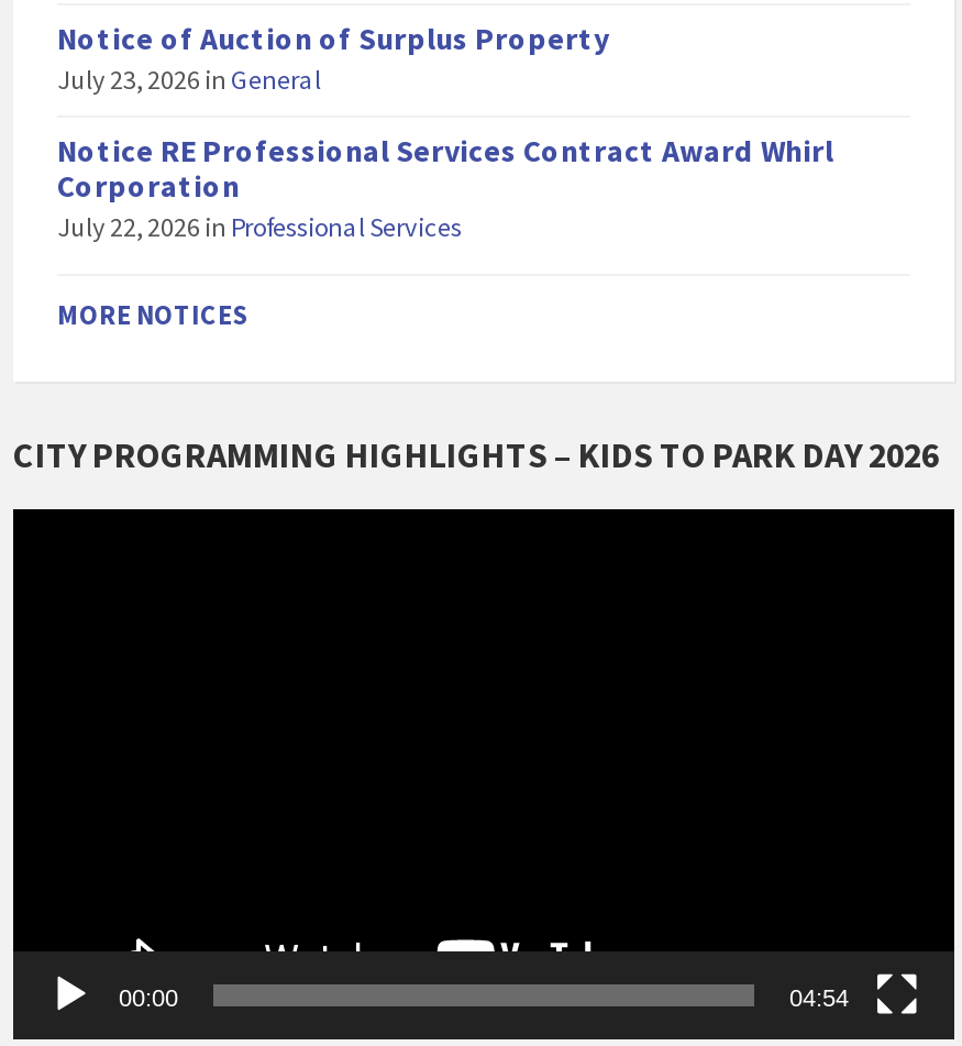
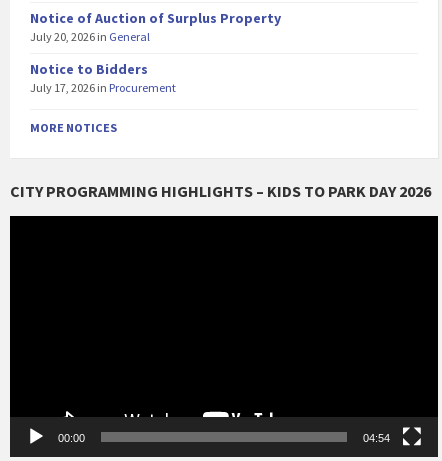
[57,63,321,96] July 23, 2026 in General -> [30,29,150,44] July 20, 2026 in General
[57,131,833,244] Notice RE Professional Services Contract Award Whirl | Corporation | July 22, 2026 in Professional Services -> [30,60,176,95] Notice to Bidders | July 17, 2026 in Procurement

